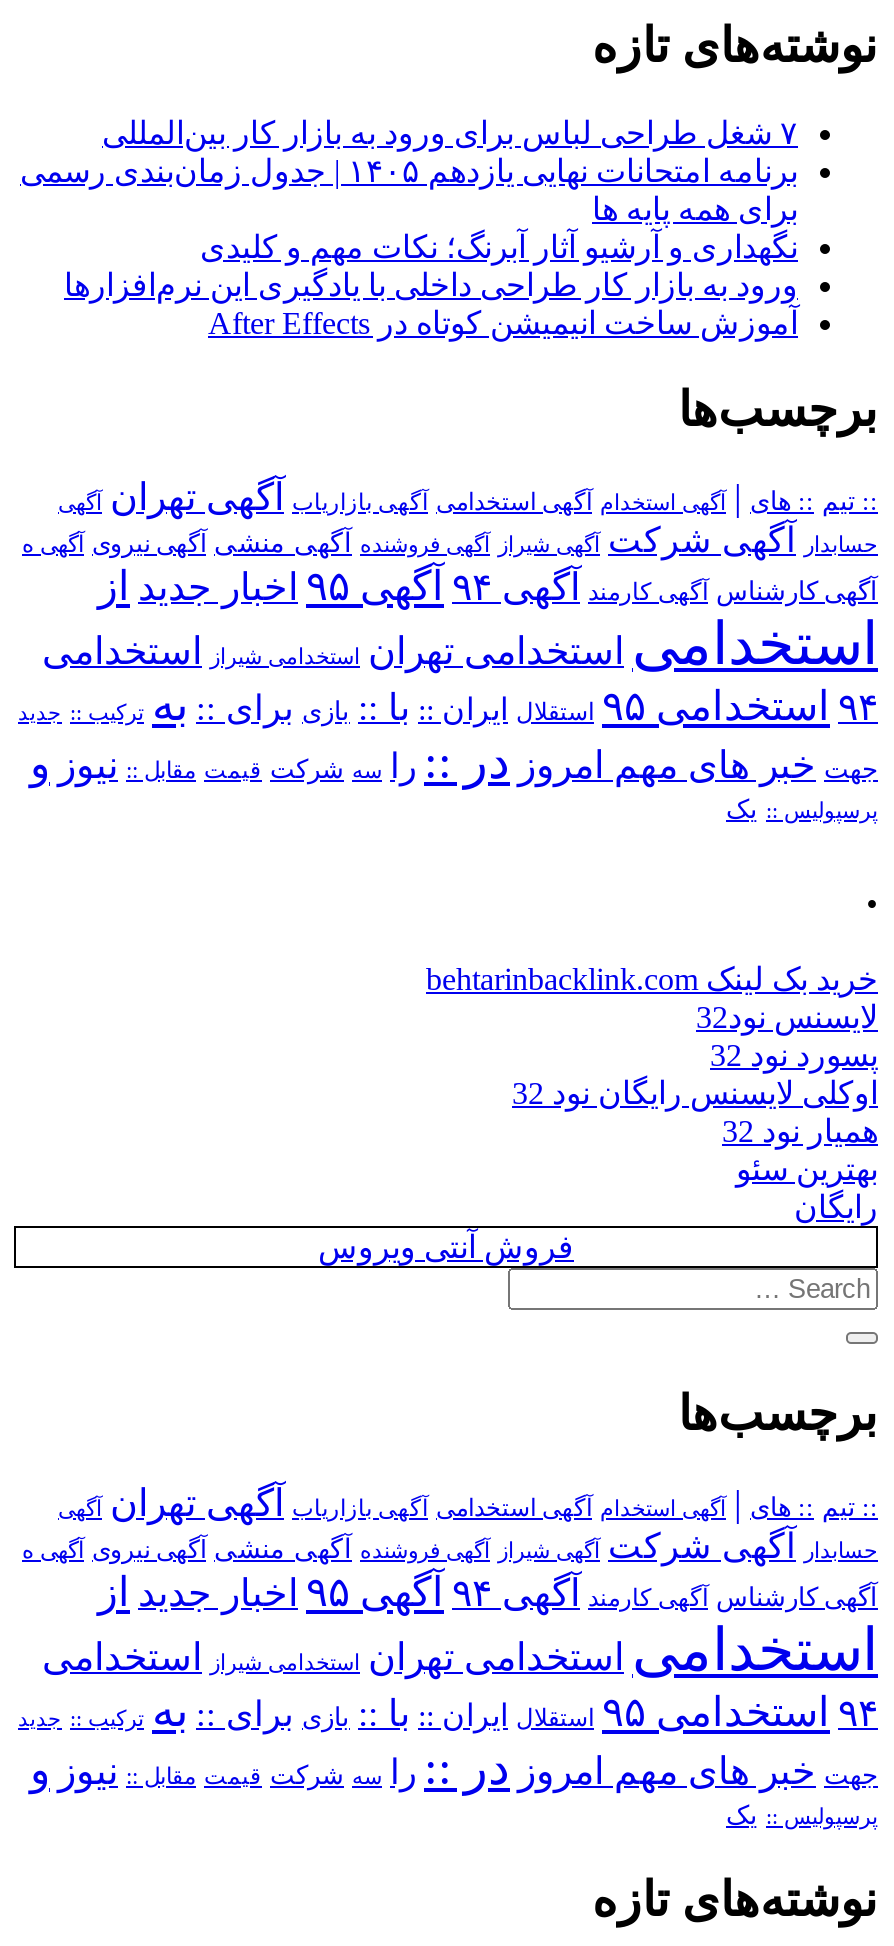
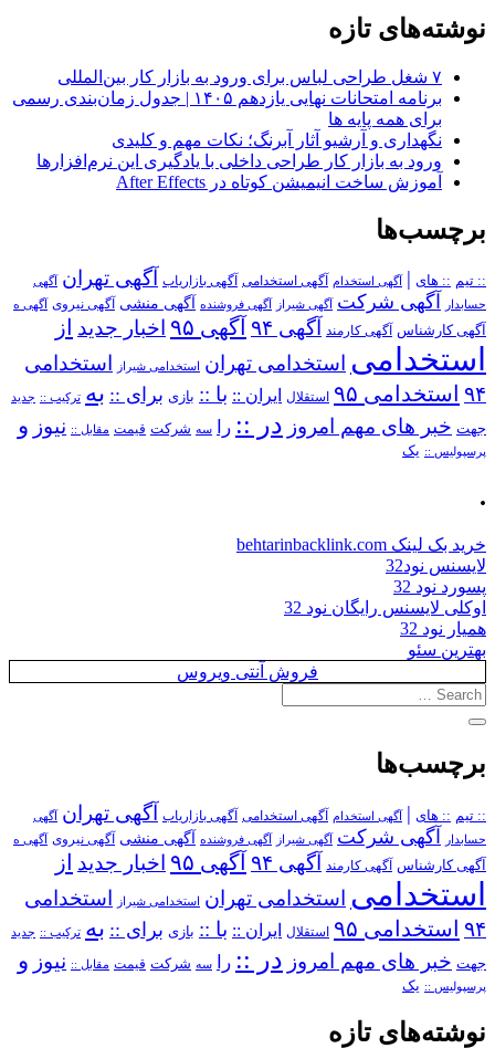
[794,1191,878,1225] رایگان -> none

